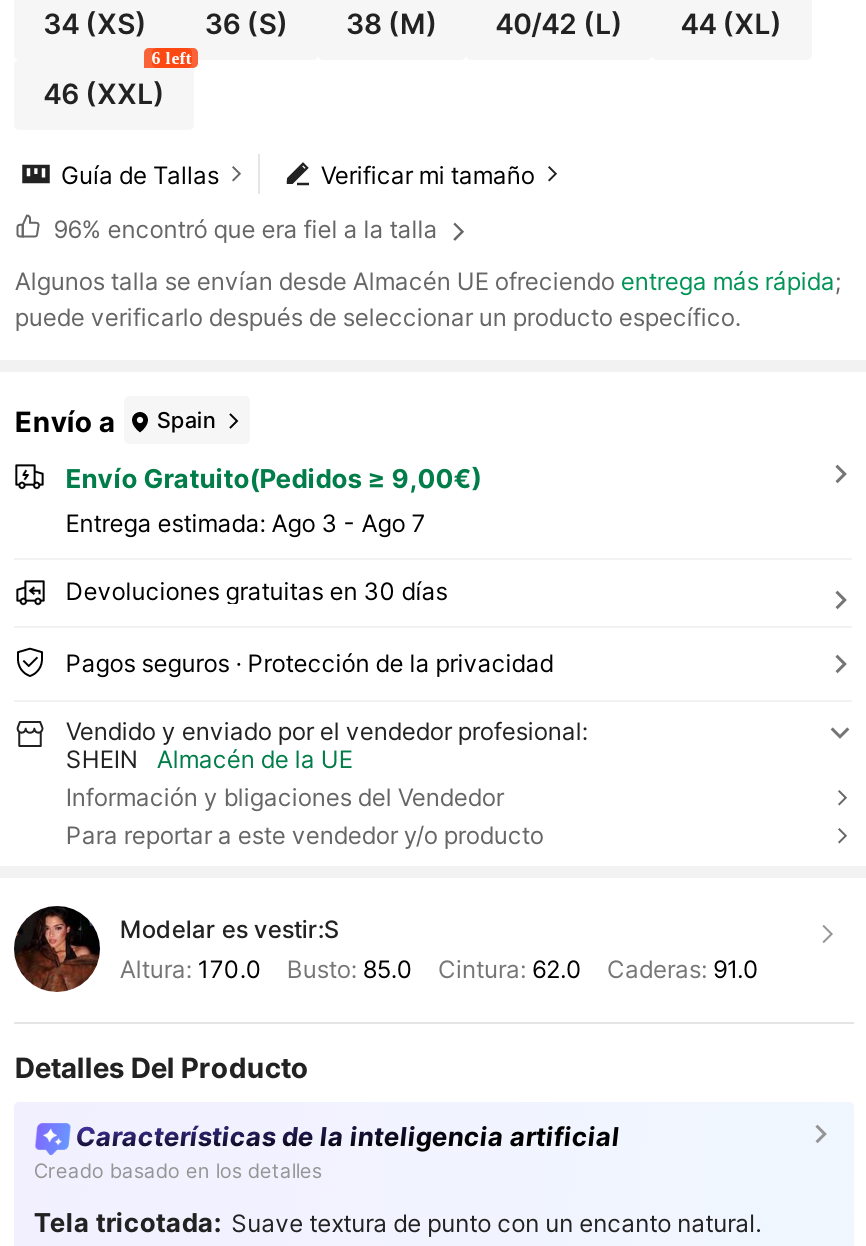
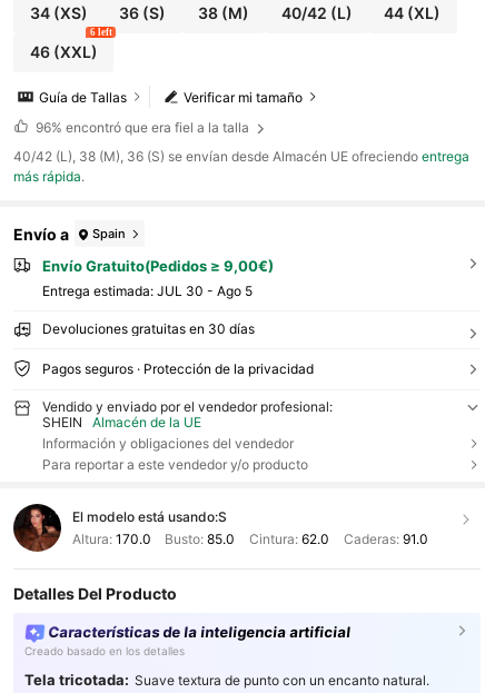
[15,266,841,332] Algunos talla se envían desde Almacén UE ofreciendo entrega más rápida; | puede verificarlo después de seleccionar un producto específico. -> [14,148,470,185] 40/42 (L), 38 (M), 36 (S) se envían desde Almacén UE ofreciendo entrega | más rápida.
[65,508,425,538] Entrega estimada: Ago 3 - Ago 7 -> [42,283,252,299] Entrega estimada: JUL 30 - Ago 5
[66,782,504,812] Información y bligaciones del Vendedor -> [42,435,294,452] Información y obligaciones del vendedor
[120,914,340,944] Modelar es vestir:S -> [72,508,227,525] El modelo está usando:S

